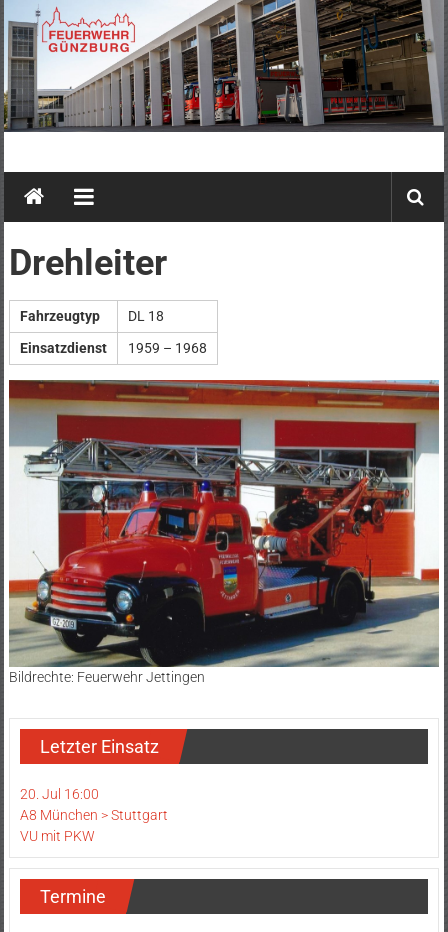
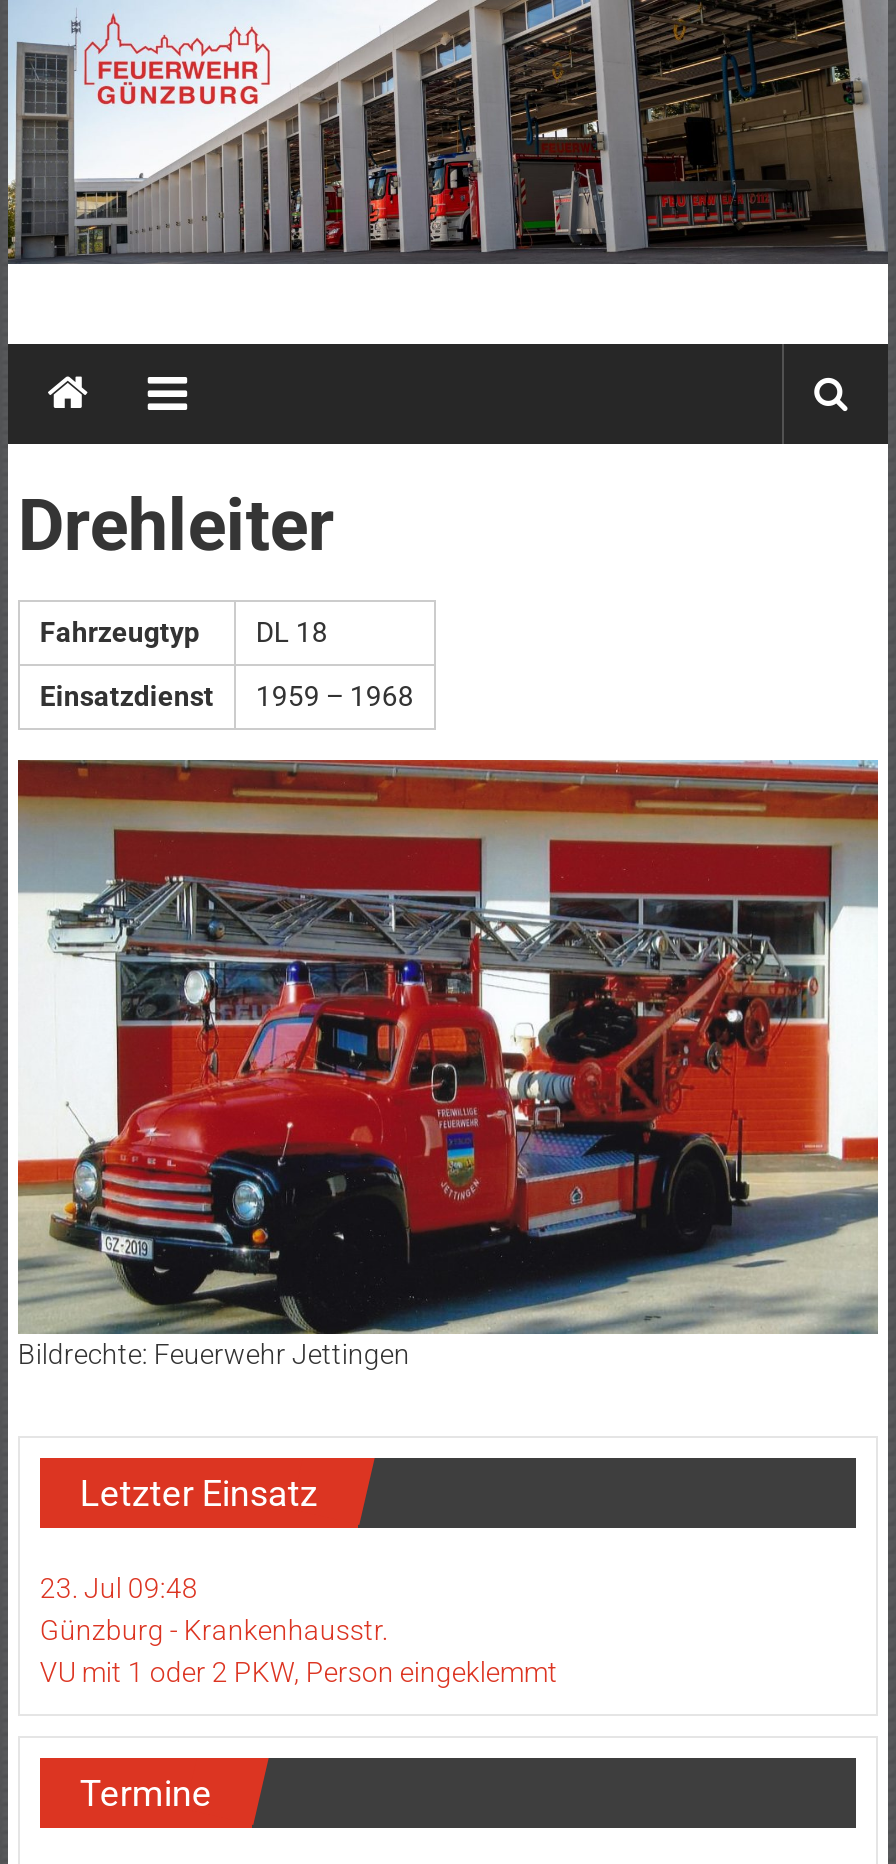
[20,786,168,844] 20. Jul 16:00 | A8 München > Stuttgart | VU mit PKW -> [40,1572,558,1688] 23. Jul 09:48 | Günzburg - Krankenhausstr. | VU mit 1 oder 2 PKW, Person eingeklemmt

